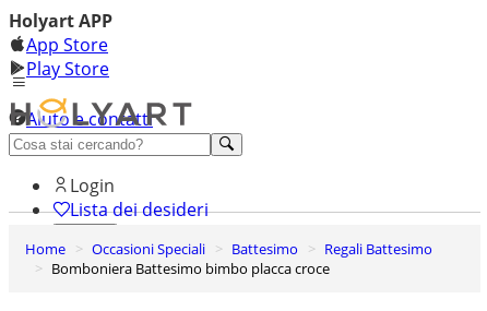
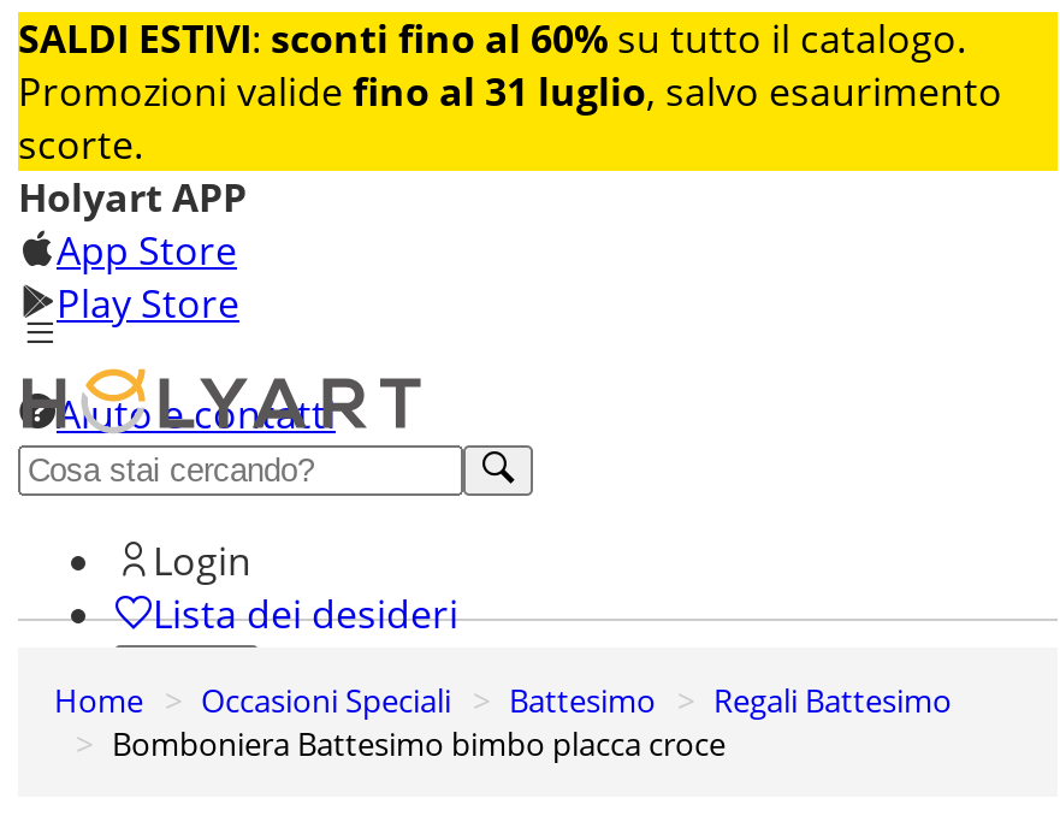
none -> [18,12,1002,171] SALDI ESTIVI: sconti fino al 60% su tutto il catalogo. | Promozioni valide fino al 31 luglio, salvo esaurimento | scorte.

